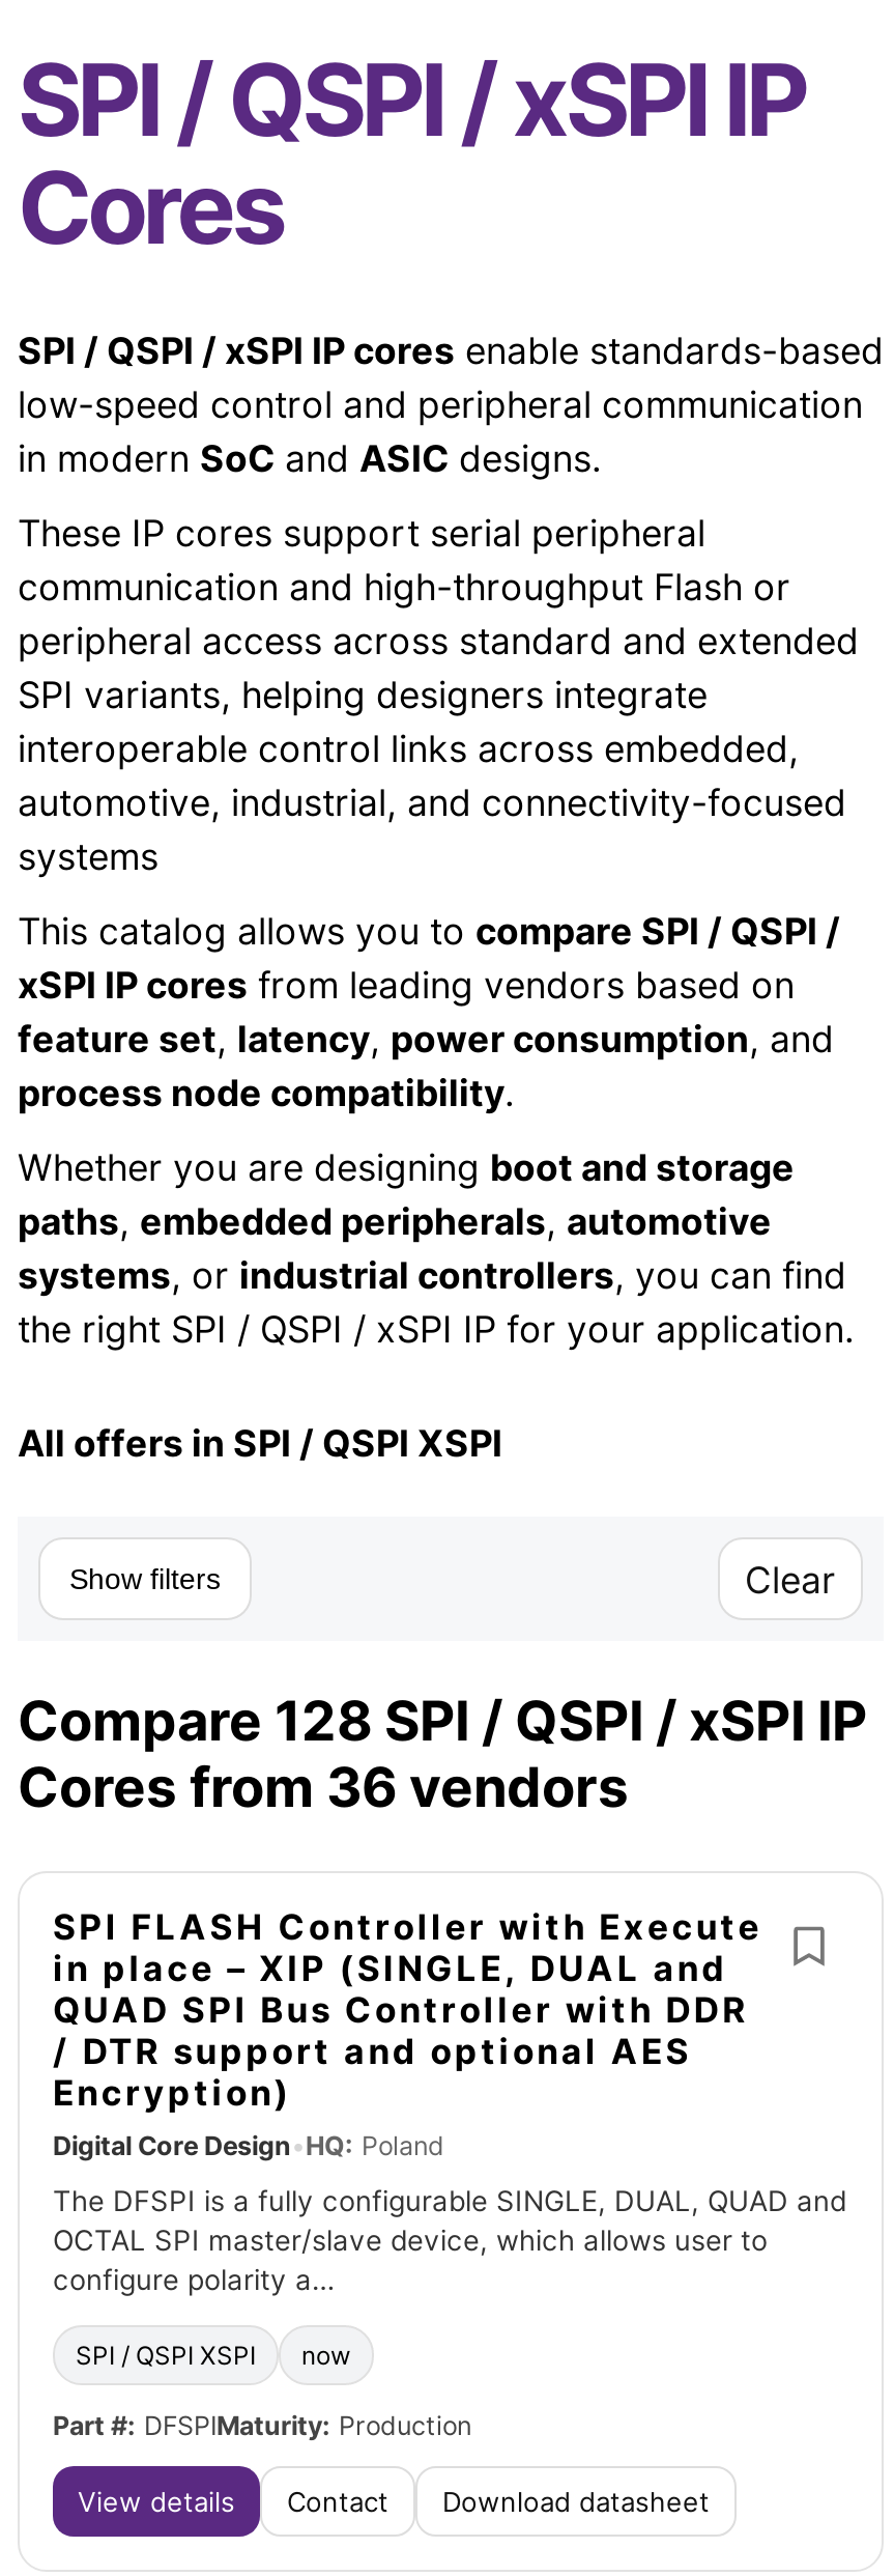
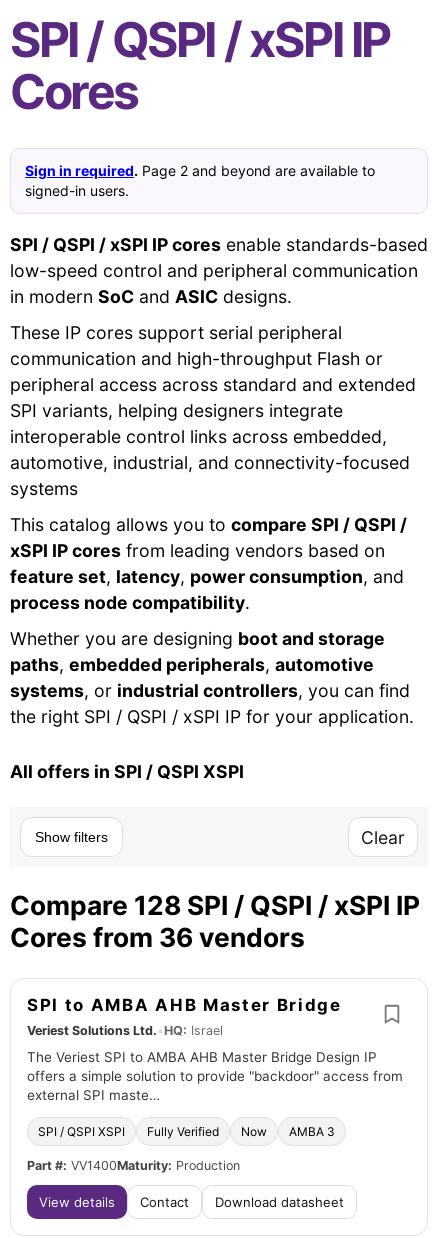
none -> [25,162,375,199] Sign in required. Page 2 and beyond are available to | signed-in users.
moved [18,329,884,1819] -> [10,234,428,953]: SPI / QSPI / xSPI IP cores enable standards-based | low-speed control and peripheral communication | in modern SoC and ASIC designs. | ... | Compare 128 SPI / QSPI / xSPI IP | Cores from 36 vendors
[53,1906,762,2161] SPI FLASH Controller with Execute | in place – XIP (SINGLE, DUAL and | QUAD SPI Bus Controller with DDR | / DTR support and optional AES | Encryption) | Digital Core Design • HQ: Poland -> [27,995,342,1038] SPI to AMBA AHB Master Bridge | Veriest Solutions Ltd. • HQ: Israel
[53,2184,846,2296] The DFSPI is a fully configurable SINGLE, DUAL, QUAD and | OCTAL SPI master/slave device, which allows user to | configure polarity a… -> [27,1049,403,1103] The Veriest SPI to AMBA AHB Master Bridge Design IP | offers a simple solution to provide "backdoor" access from | external SPI maste…
[301,2340,351,2371] now -> [147,1124,335,1139] Fully Verified | Now | AMBA 3
[53,2410,471,2441] Part #: DFSPIMaturity: Production -> [27,1158,240,1173] Part #: VV1400Maturity: Production

